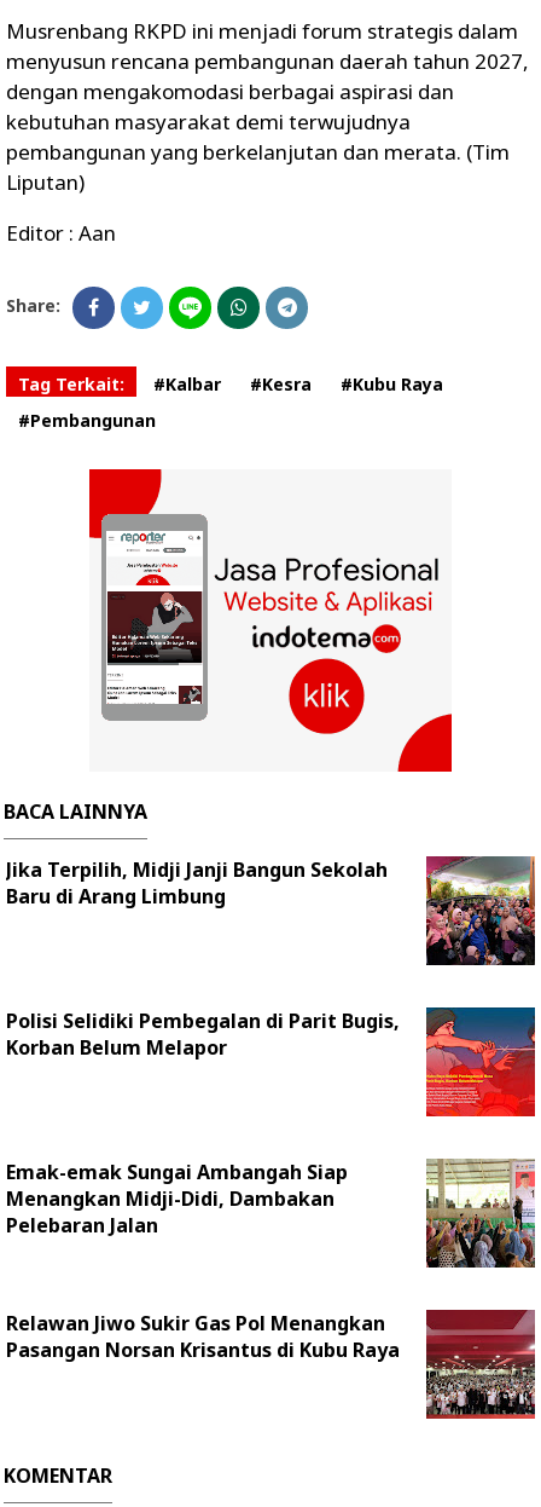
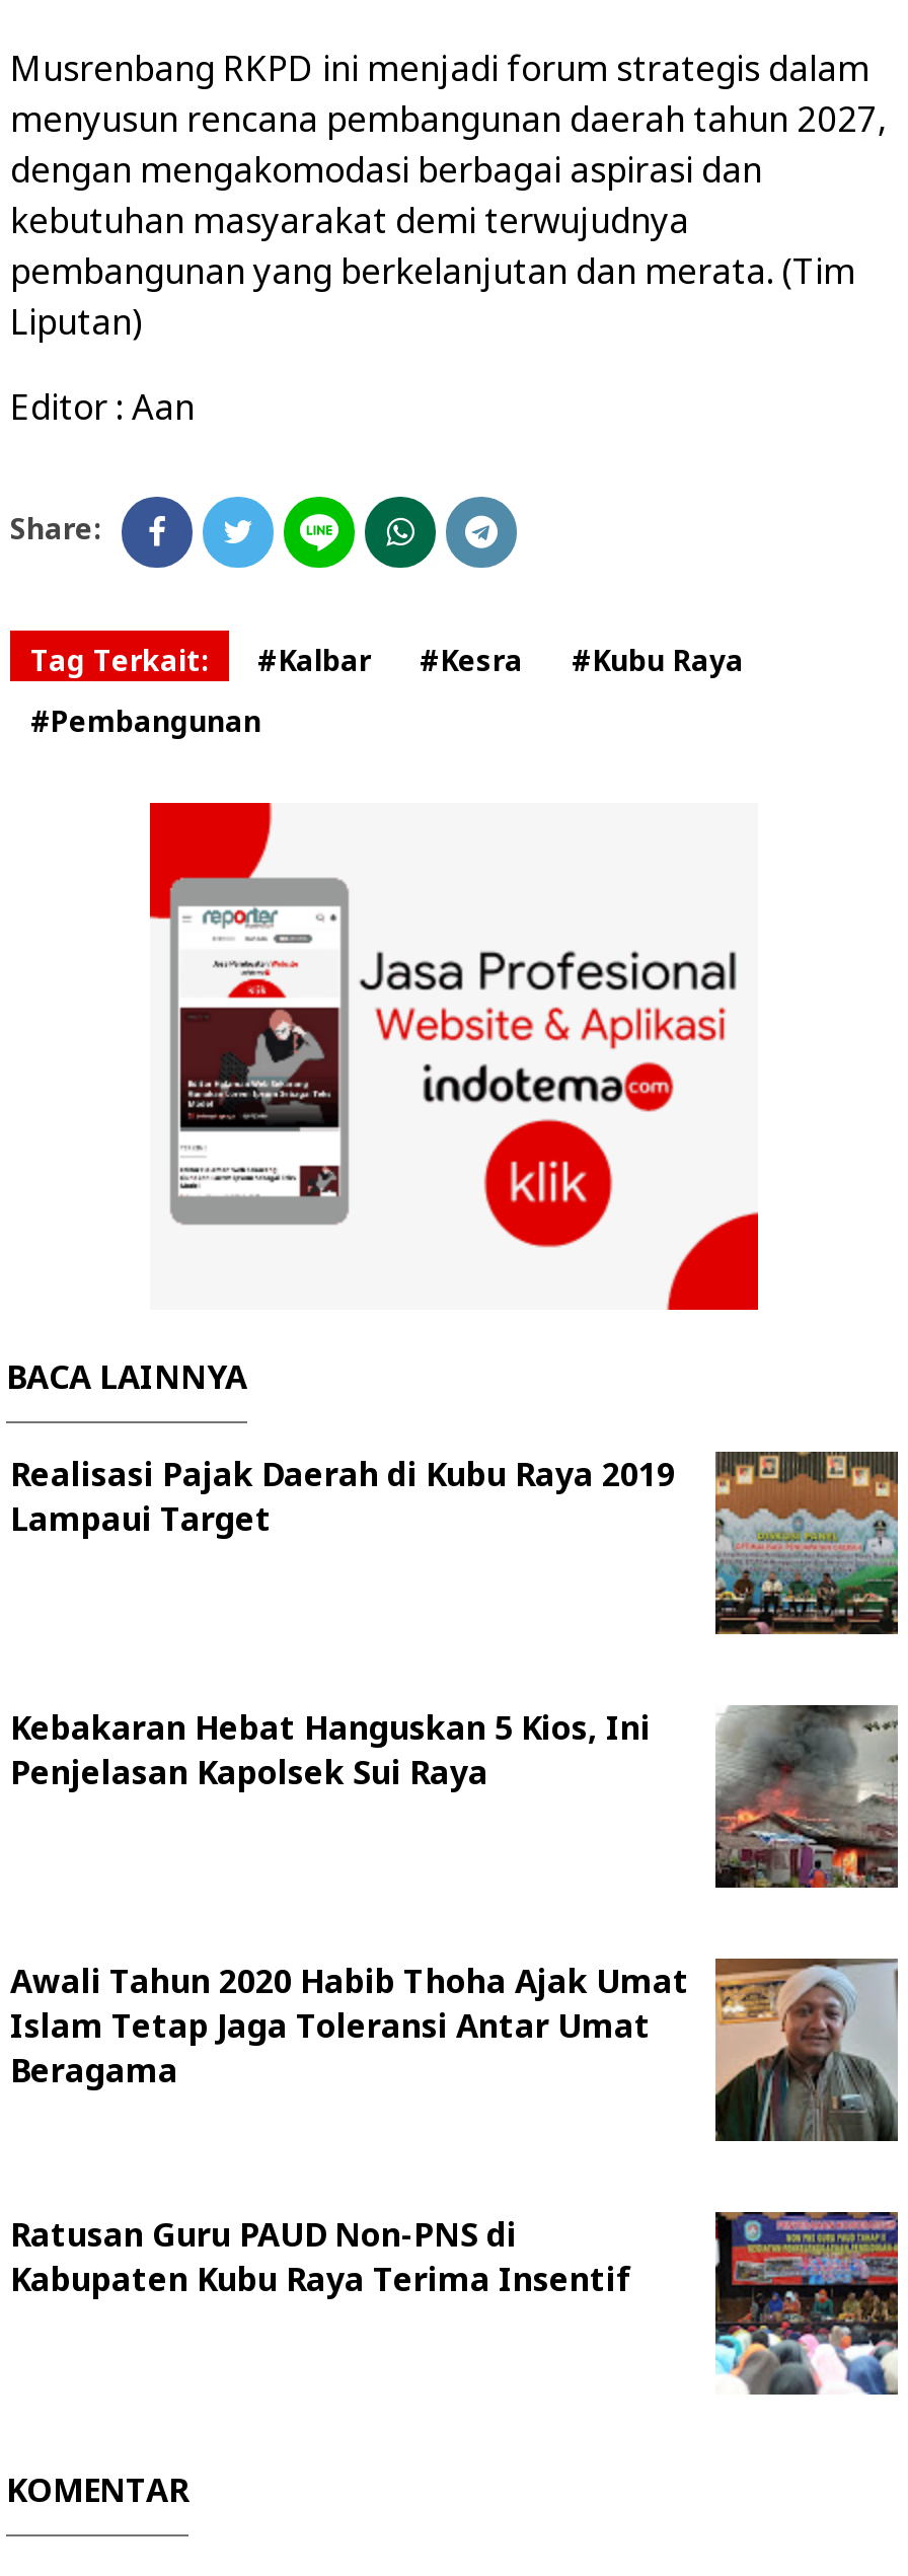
[6,856,536,966] [image] | Jika Terpilih, Midji Janji Bangun Sekolah | Baru di Arang Limbung -> [10,1450,900,1636] [image] | Realisasi Pajak Daerah di Kubu Raya 2019 | Lampaui Target
[6,1006,536,1118] [image] | Polisi Selidiki Pembegalan di Parit Bugis, | Korban Belum Melapor -> [10,1703,900,1890] [image] | Kebakaran Hebat Hanguskan 5 Kios, Ini | Penjelasan Kapolsek Sui Raya
[6,1158,348,1238] Emak-emak Sungai Ambangah Siap | Menangkan Midji-Didi, Dambakan | Pelebaran Jalan -> [10,1958,689,2092] Awali Tahun 2020 Habib Thoha Ajak Umat | Islam Tetap Jaga Toleransi Antar Umat | Beragama
[425,1159,536,1269] [image] -> [715,1959,900,2143] [image]
[6,1309,536,1420] [image] | Relawan Jiwo Sukir Gas Pol Menangkan | Pasangan Norsan Krisantus di Kubu Raya -> [10,2210,900,2397] [image] | Ratusan Guru PAUD Non-PNS di | Kabupaten Kubu Raya Terima Insentif

